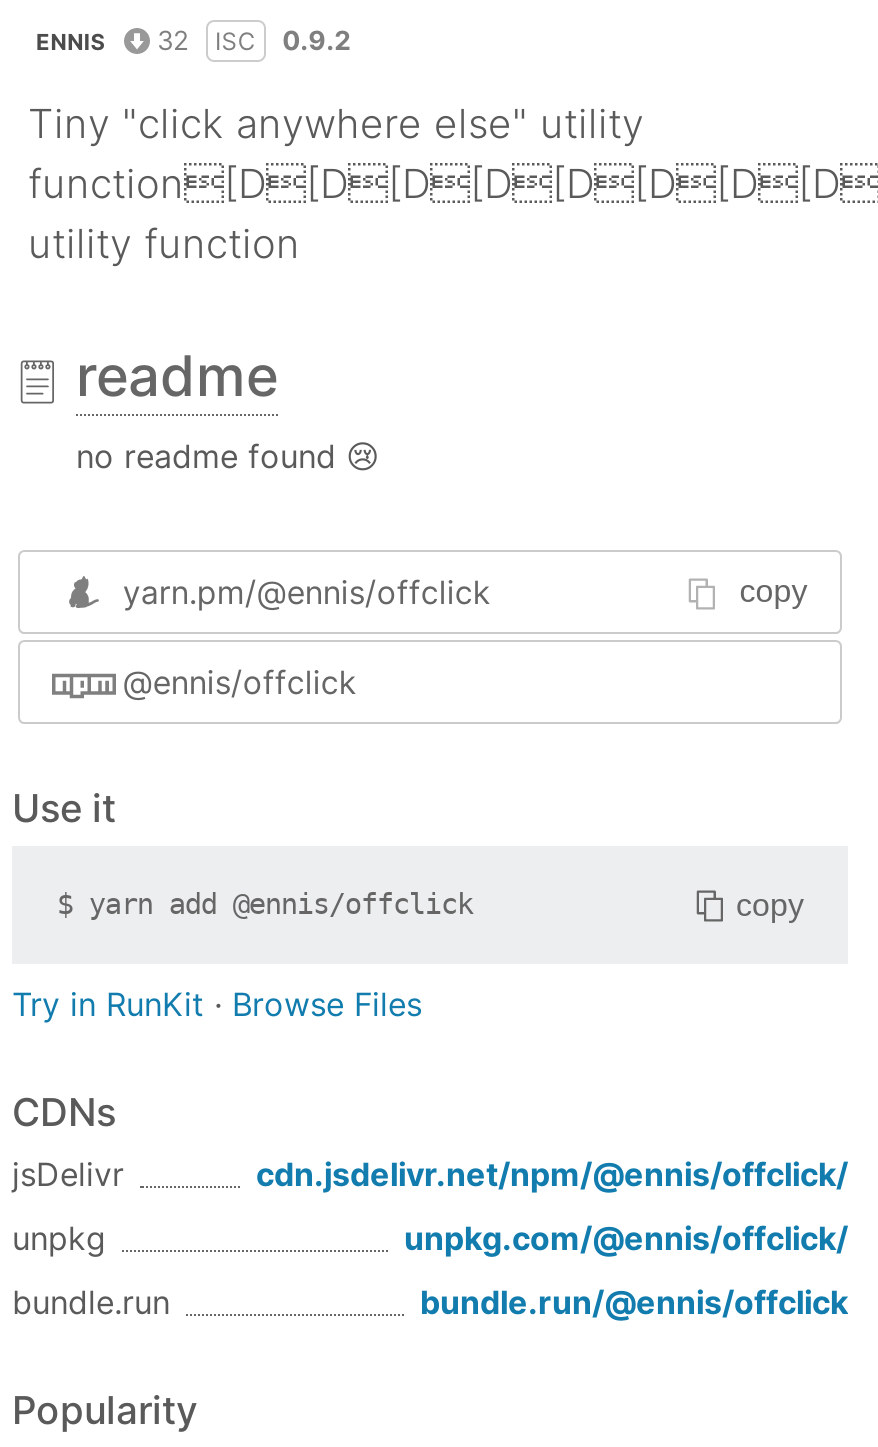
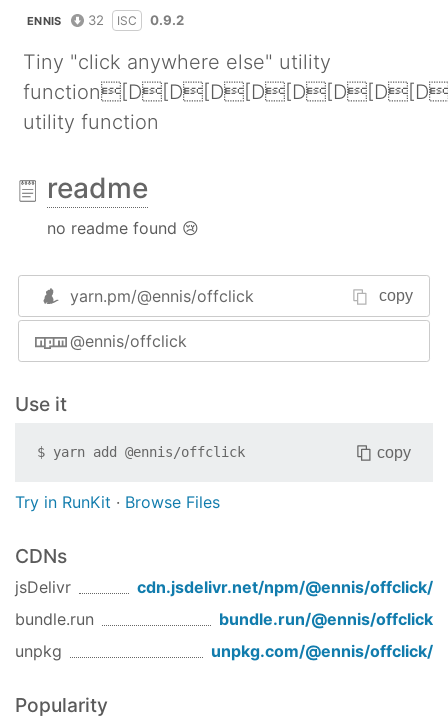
moved [12,1219,848,1259] -> [15,641,433,661]: unpkg | unpkg.com/@ennis/offclick/
moved [12,1283,848,1323] -> [15,609,433,629]: bundle.run | bundle.run/@ennis/offclick

